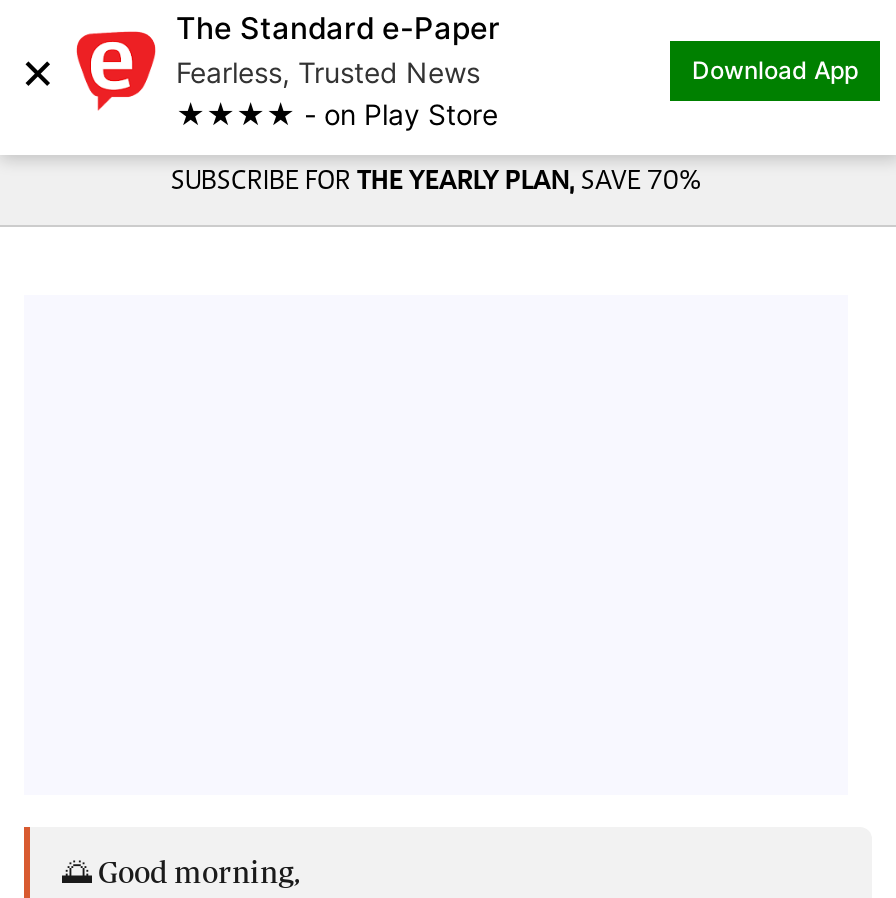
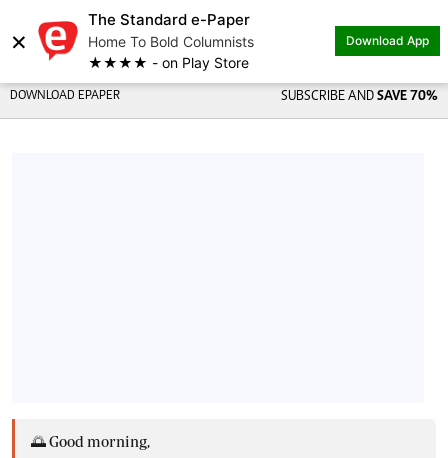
[176,55,480,89] Fearless, Trusted News -> [88,33,254,50] Home To Bold Columnists
[171,169,701,197] SUBSCRIBE FOR THE YEARLY PLAN, SAVE 70% -> [10,90,438,104] DOWNLOAD EPAPER | SUBSCRIBE AND SAVE 70%

